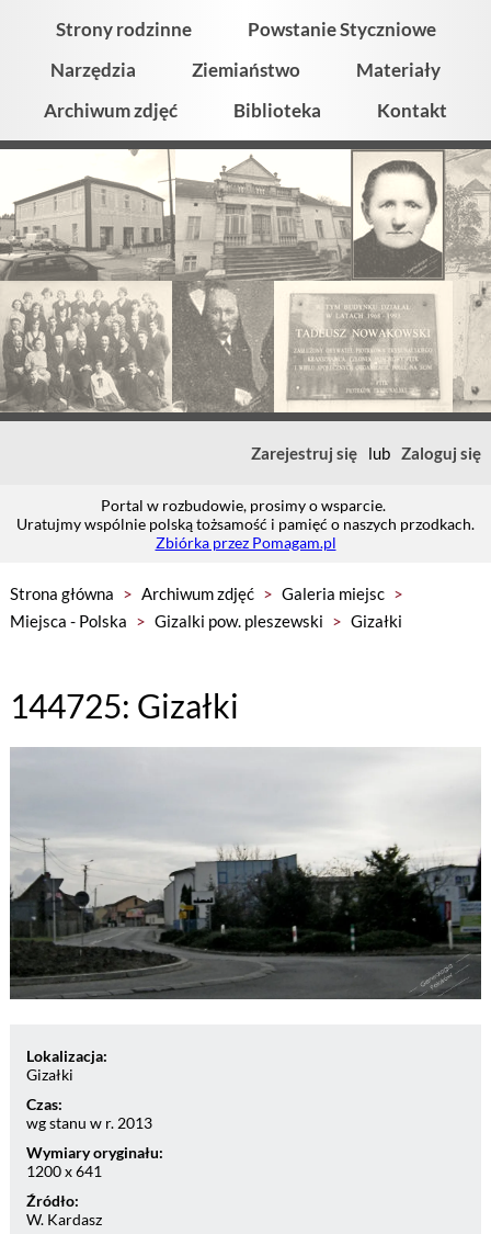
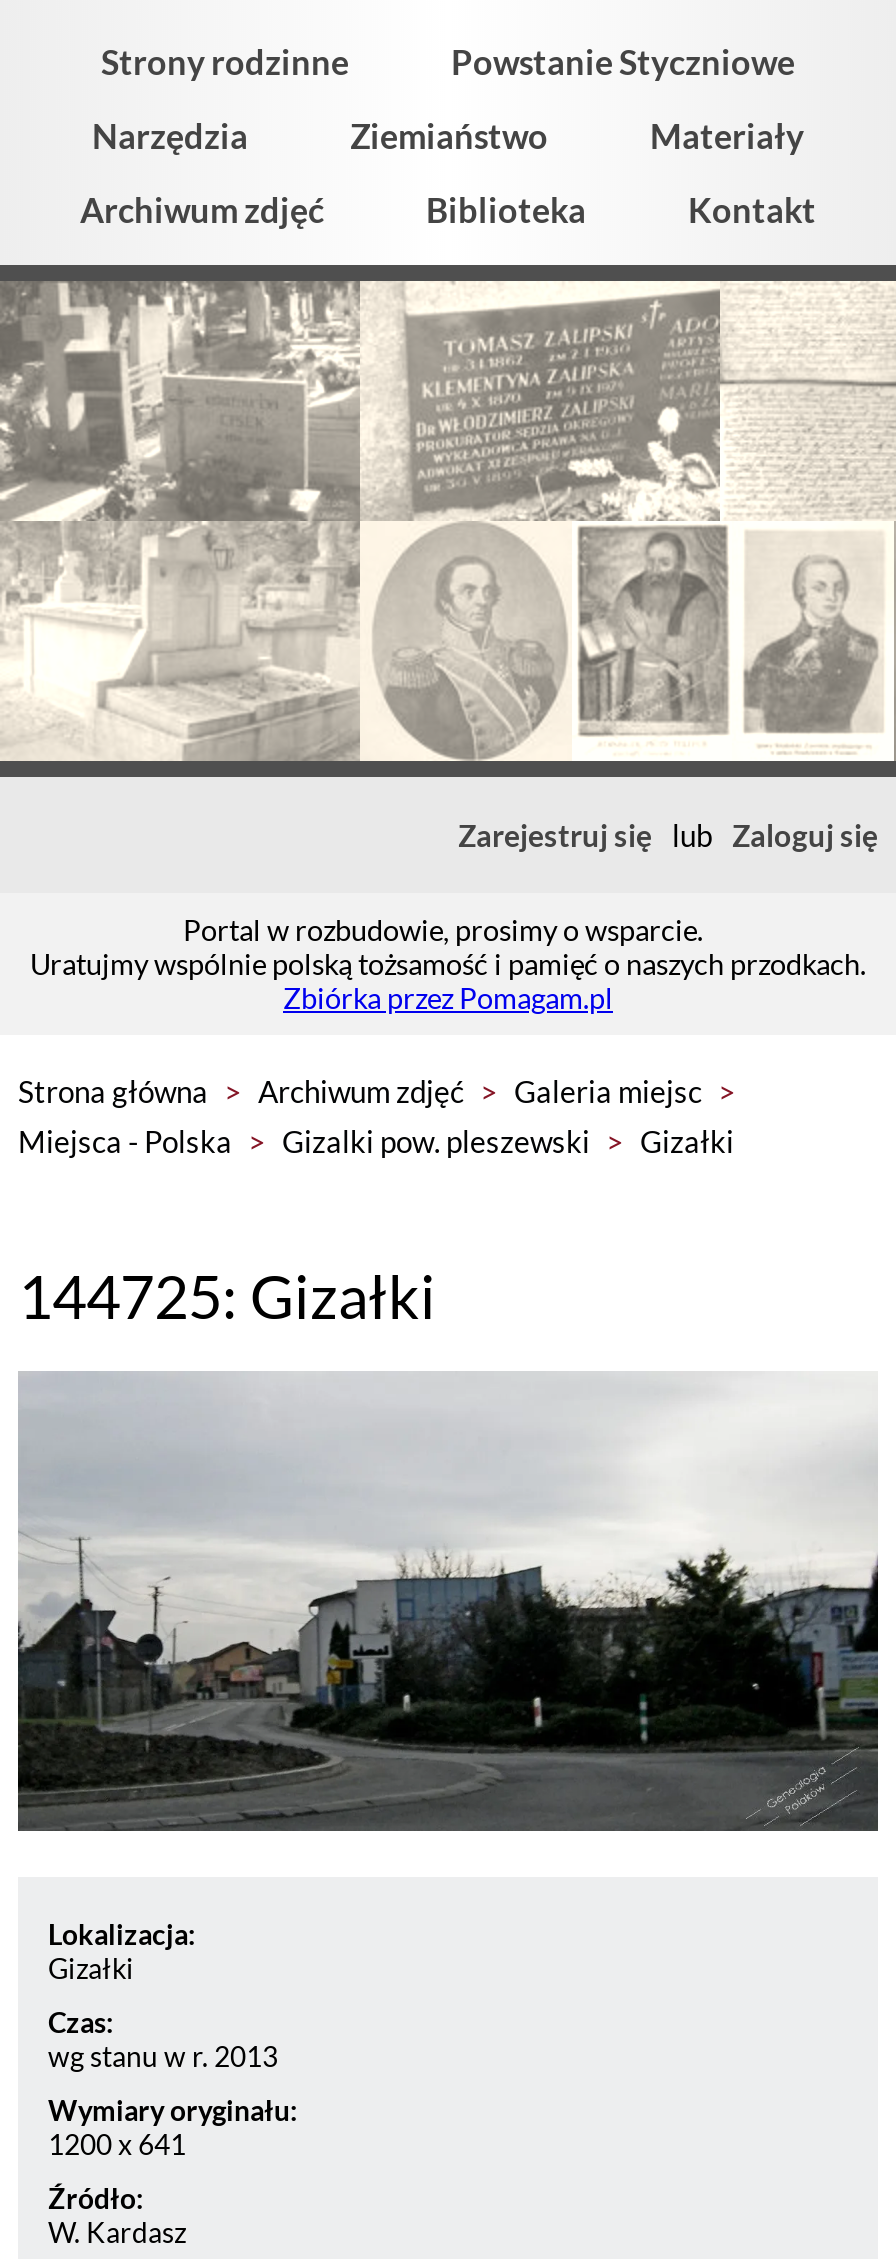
[3,148,488,412] [image] -> [6,281,890,761] [image]

